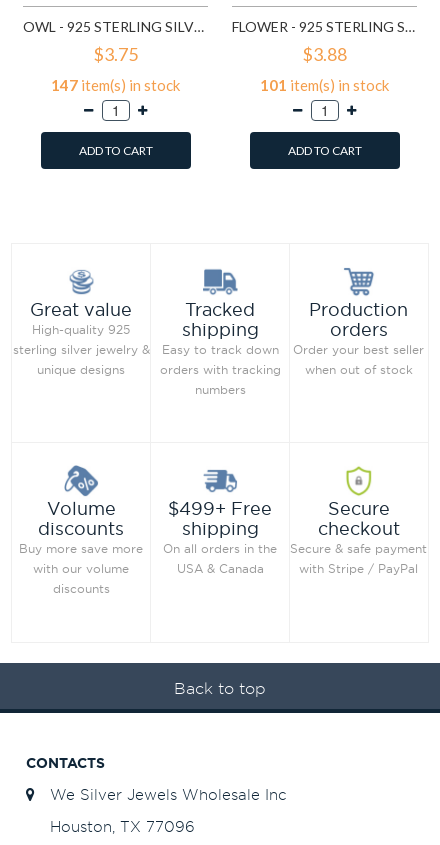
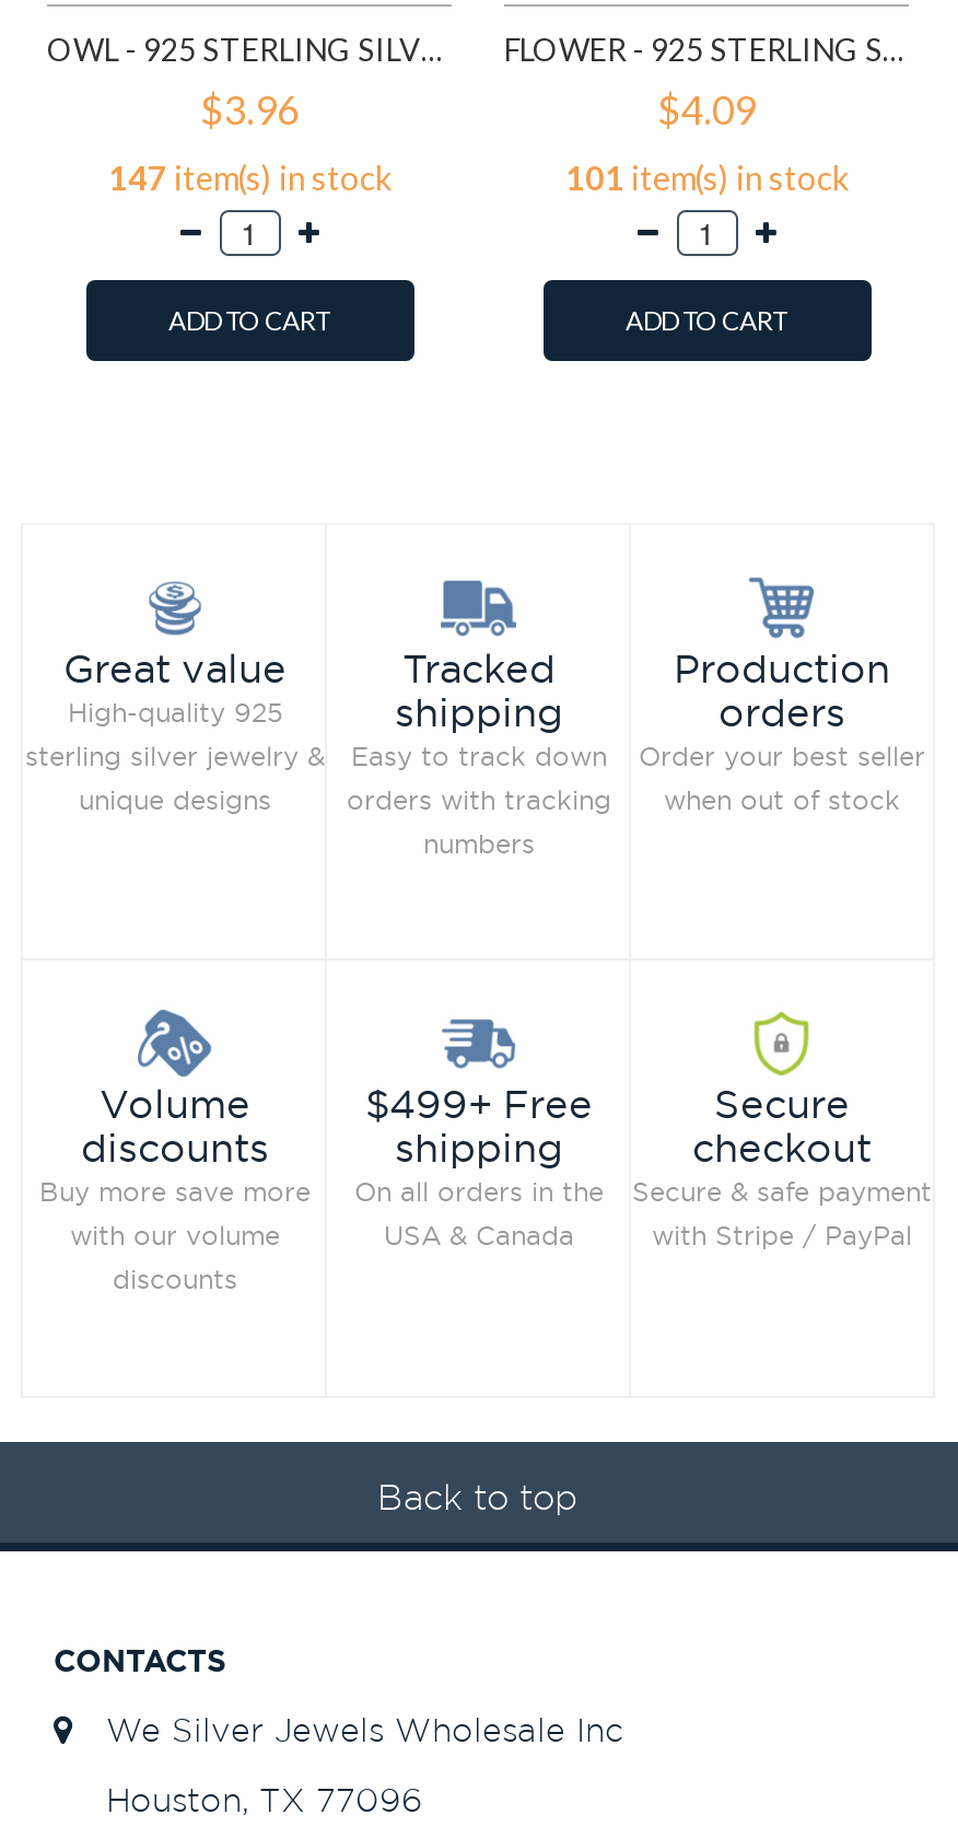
[93,42,138,64] $3.75 -> [200,84,299,132] $3.96
[302,42,347,64] $3.88 -> [657,84,756,132] $4.09

